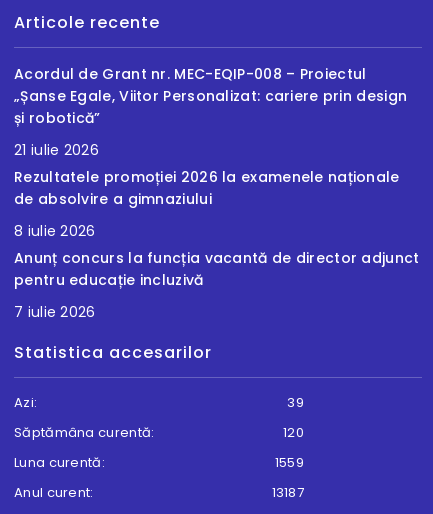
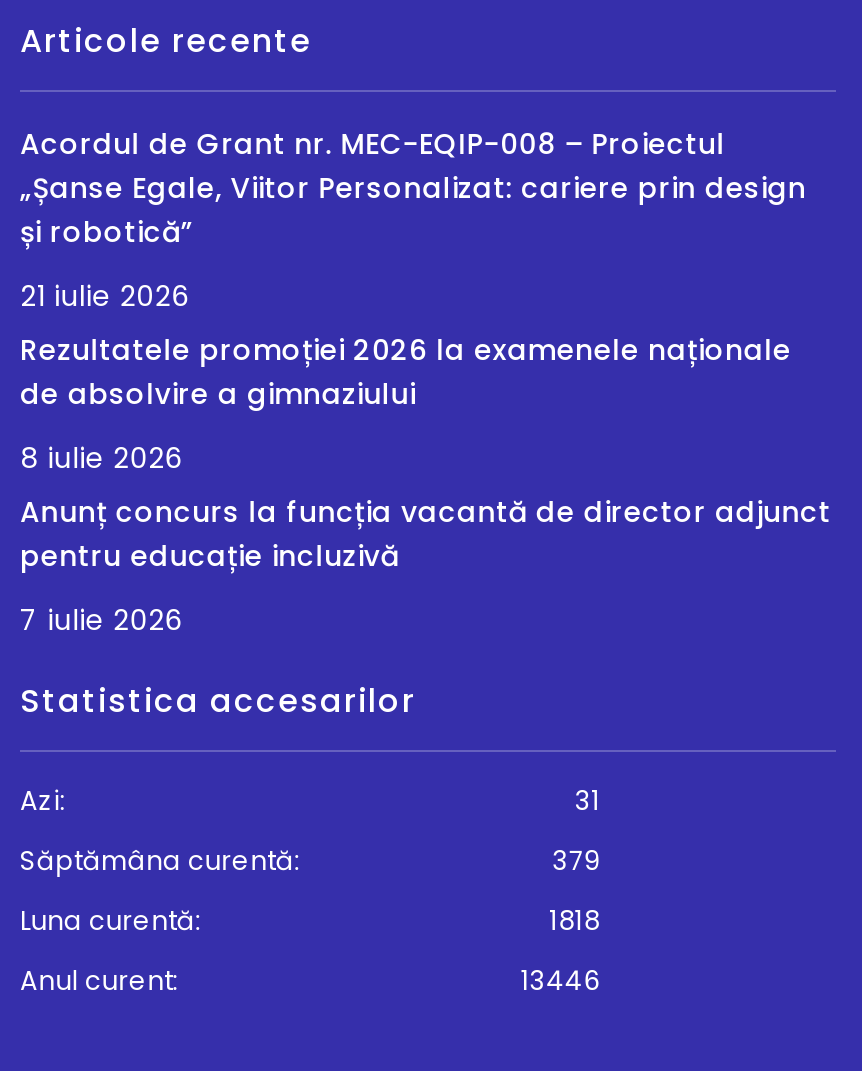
[287,393,304,412] 39 -> [575,783,600,821] 31
[283,423,304,442] 120 -> [552,843,600,881] 379
[275,453,304,472] 1559 -> [550,903,600,941] 1818
[271,483,304,502] 13187 -> [521,963,600,1001] 13446

